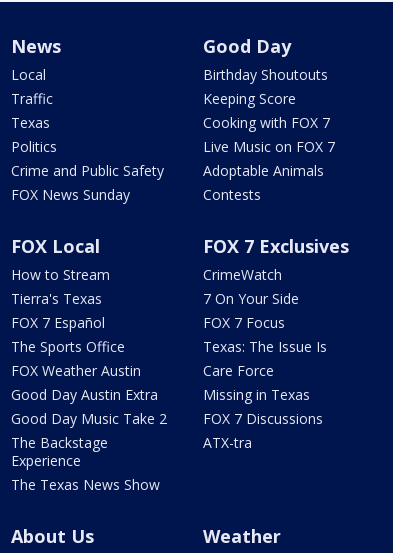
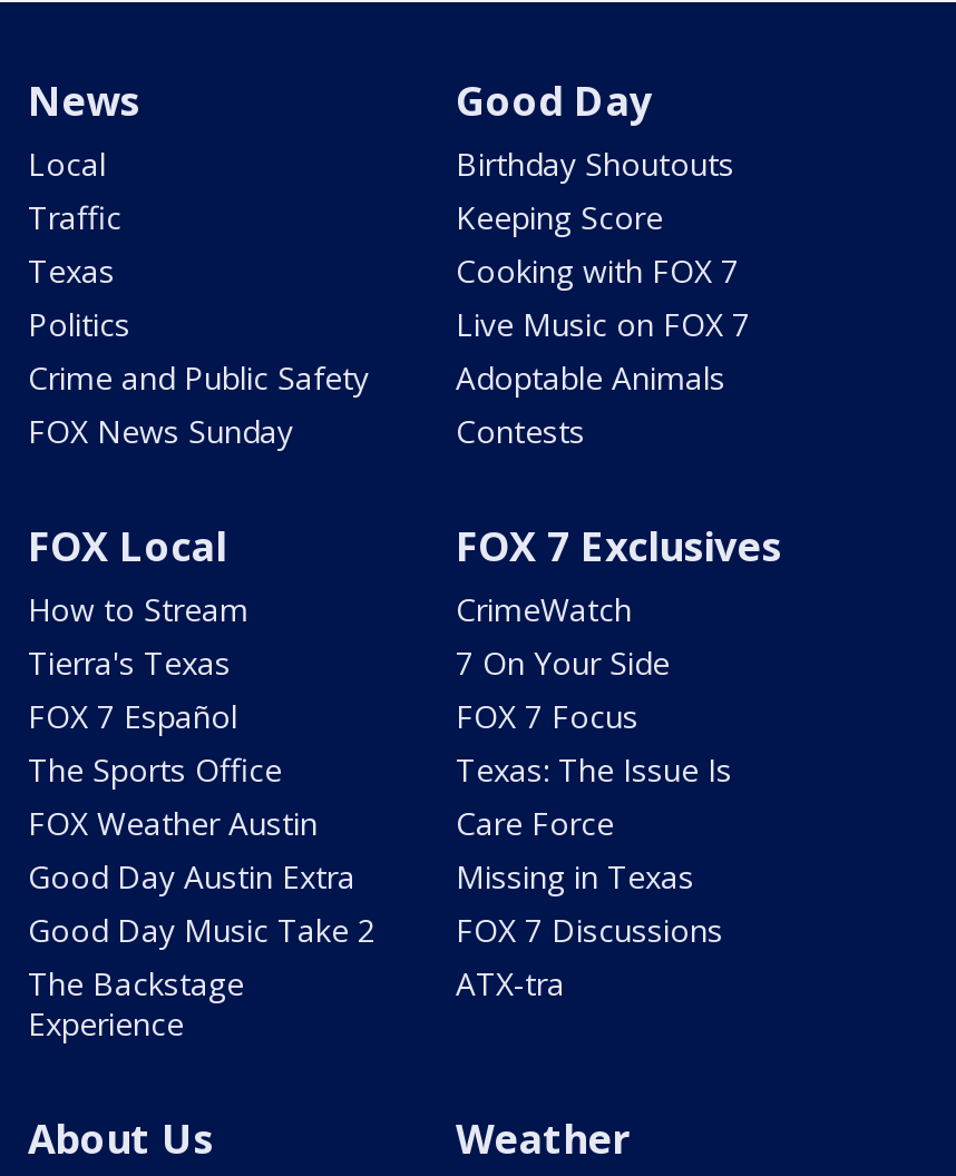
[11,475,160,494] The Texas News Show -> none

